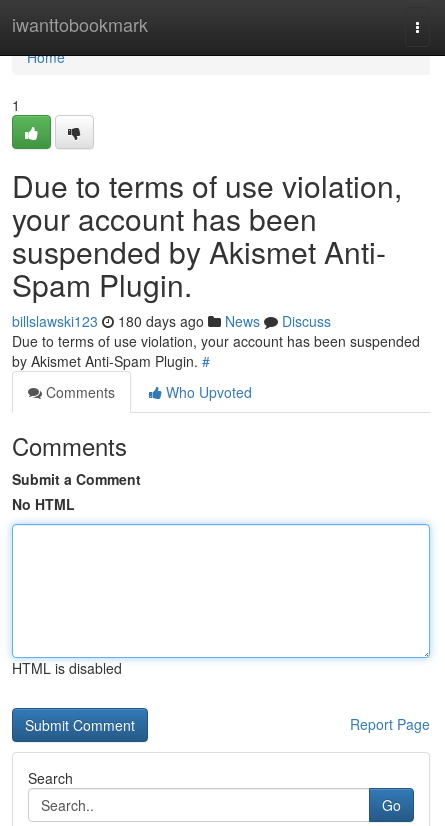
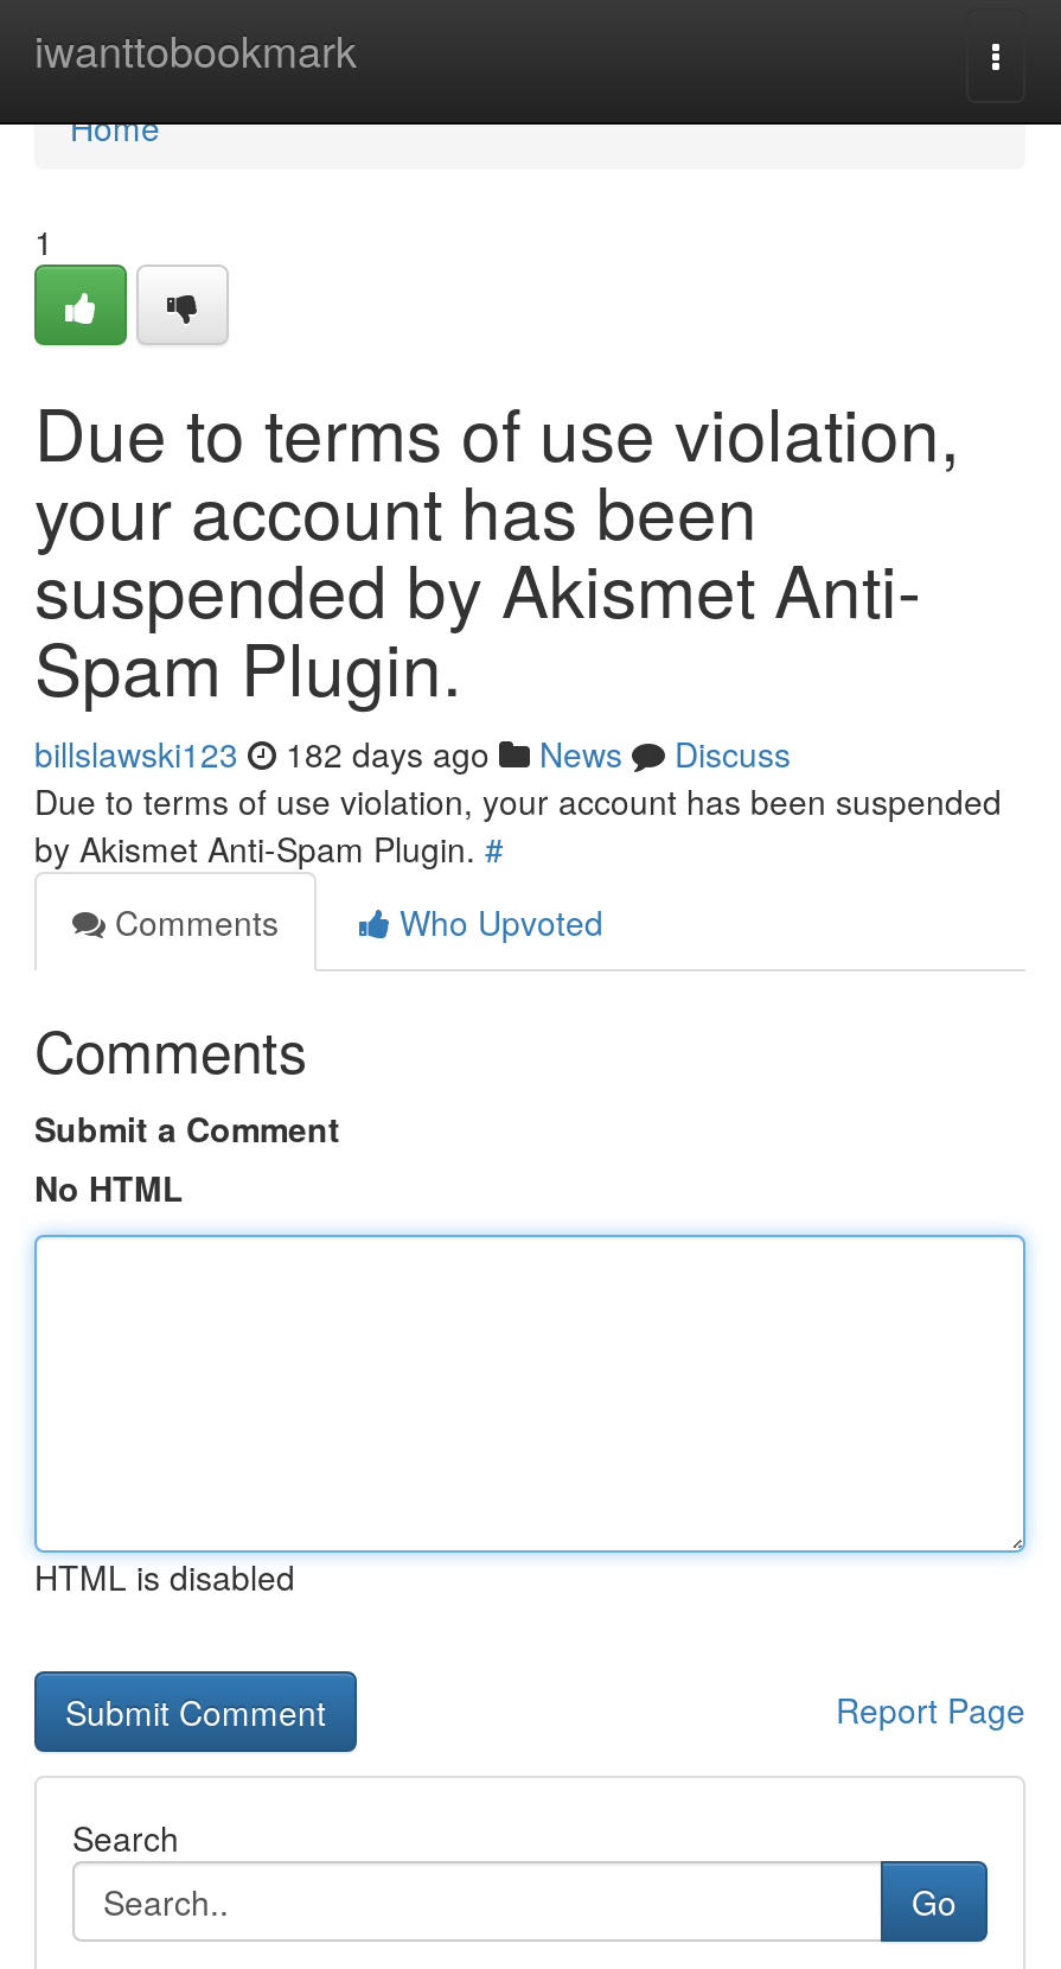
[12,311,331,331] billslawski123 180 days ago News Discuss -> [34,729,791,777] billslawski123 182 days ago News Discuss

